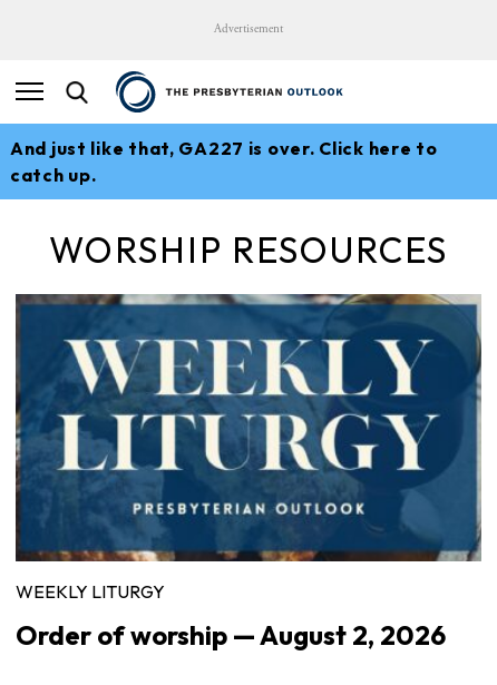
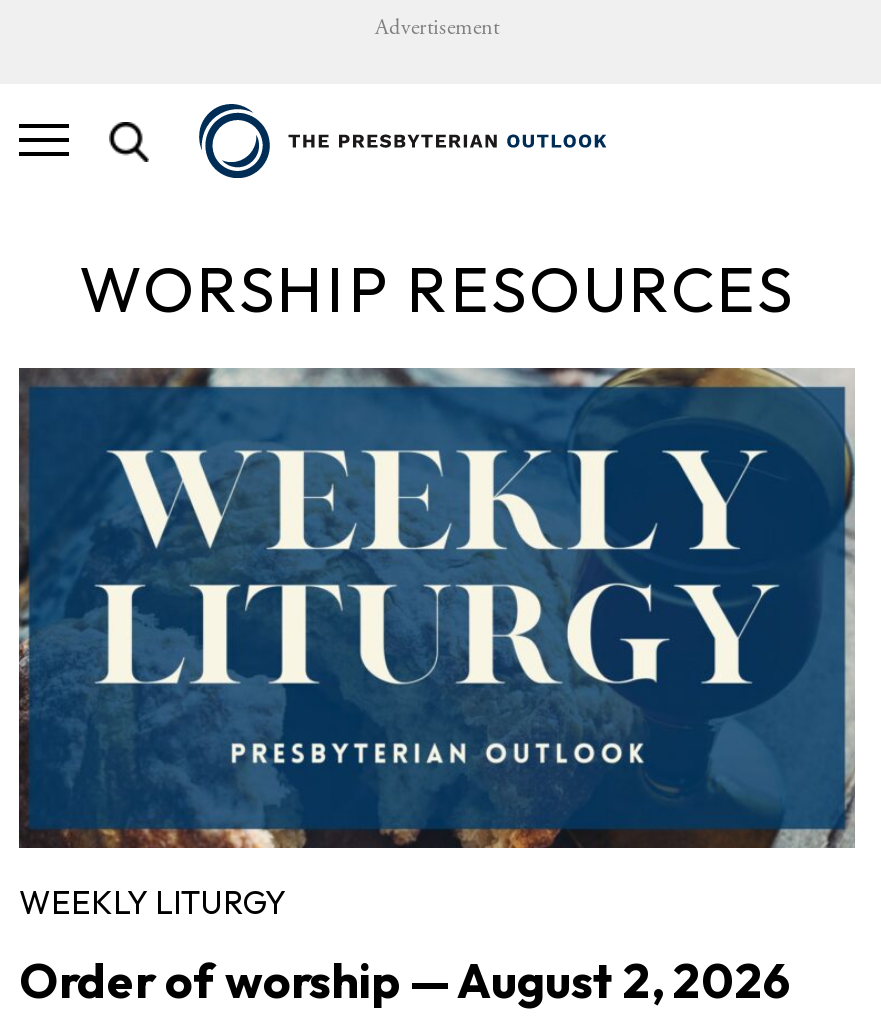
[10,137,437,186] And just like that, GA227 is over. Click here to | catch up. -> none

